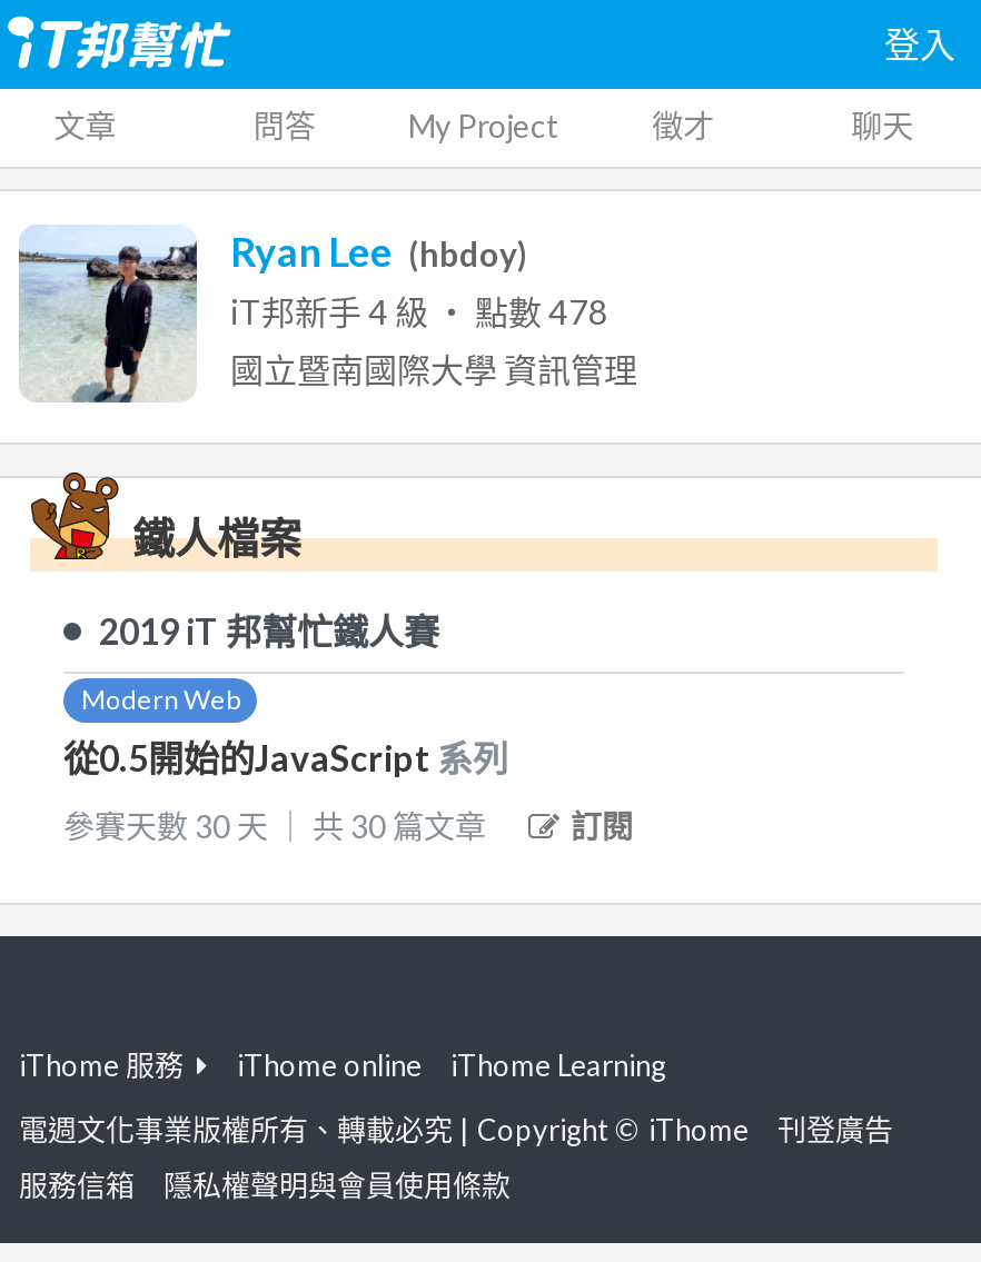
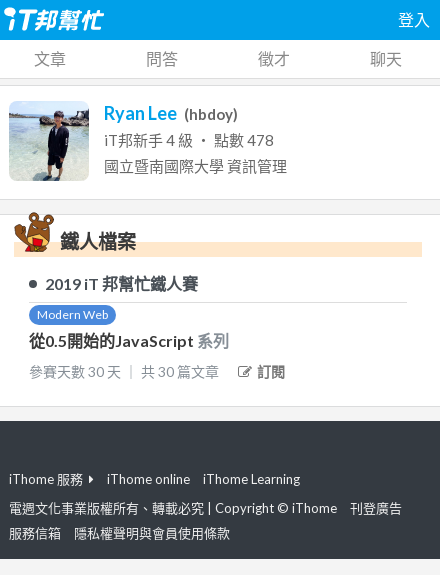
[408,107,559,145] My Project -> none

